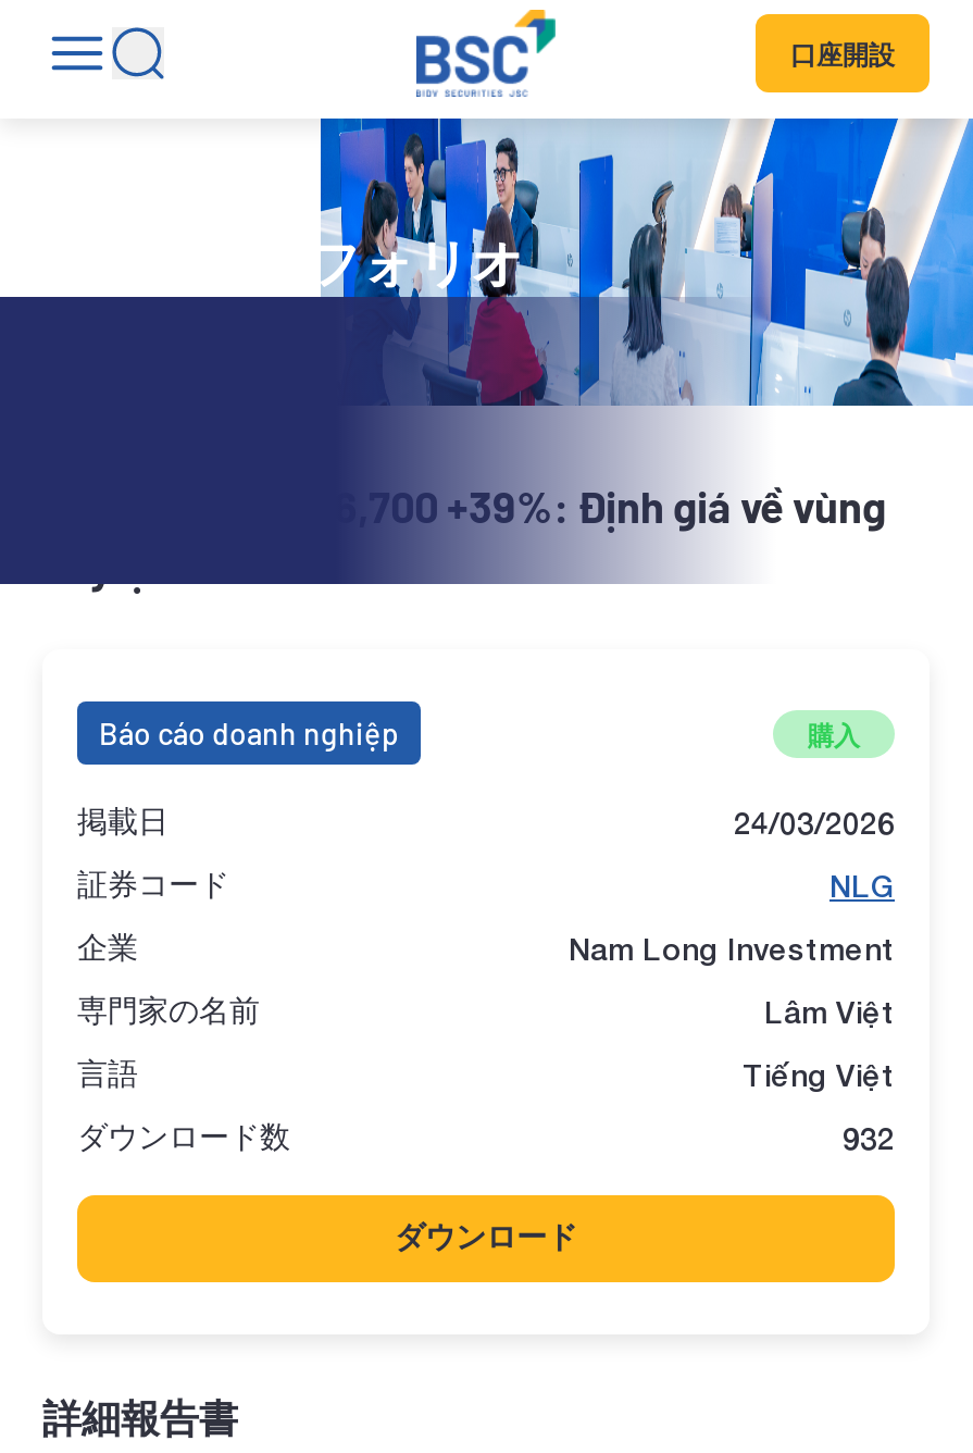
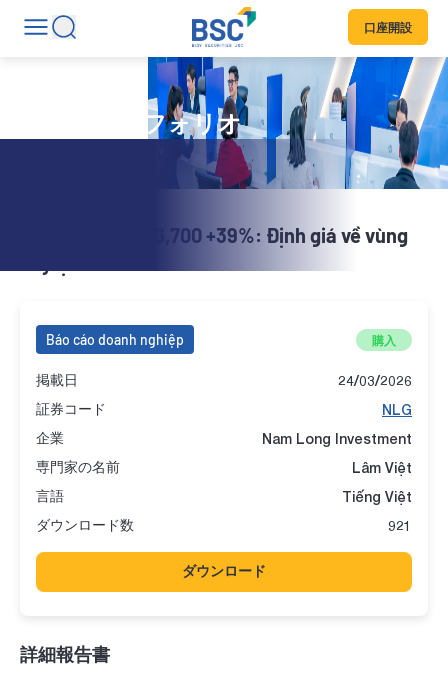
[843,1119,895,1156] 932 -> [388,517,412,534] 921

